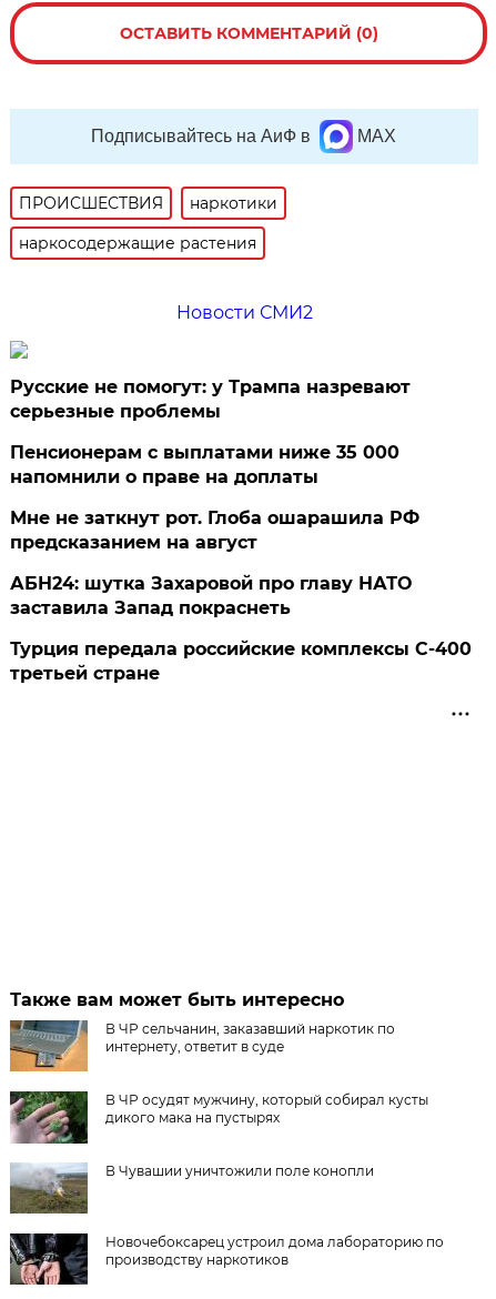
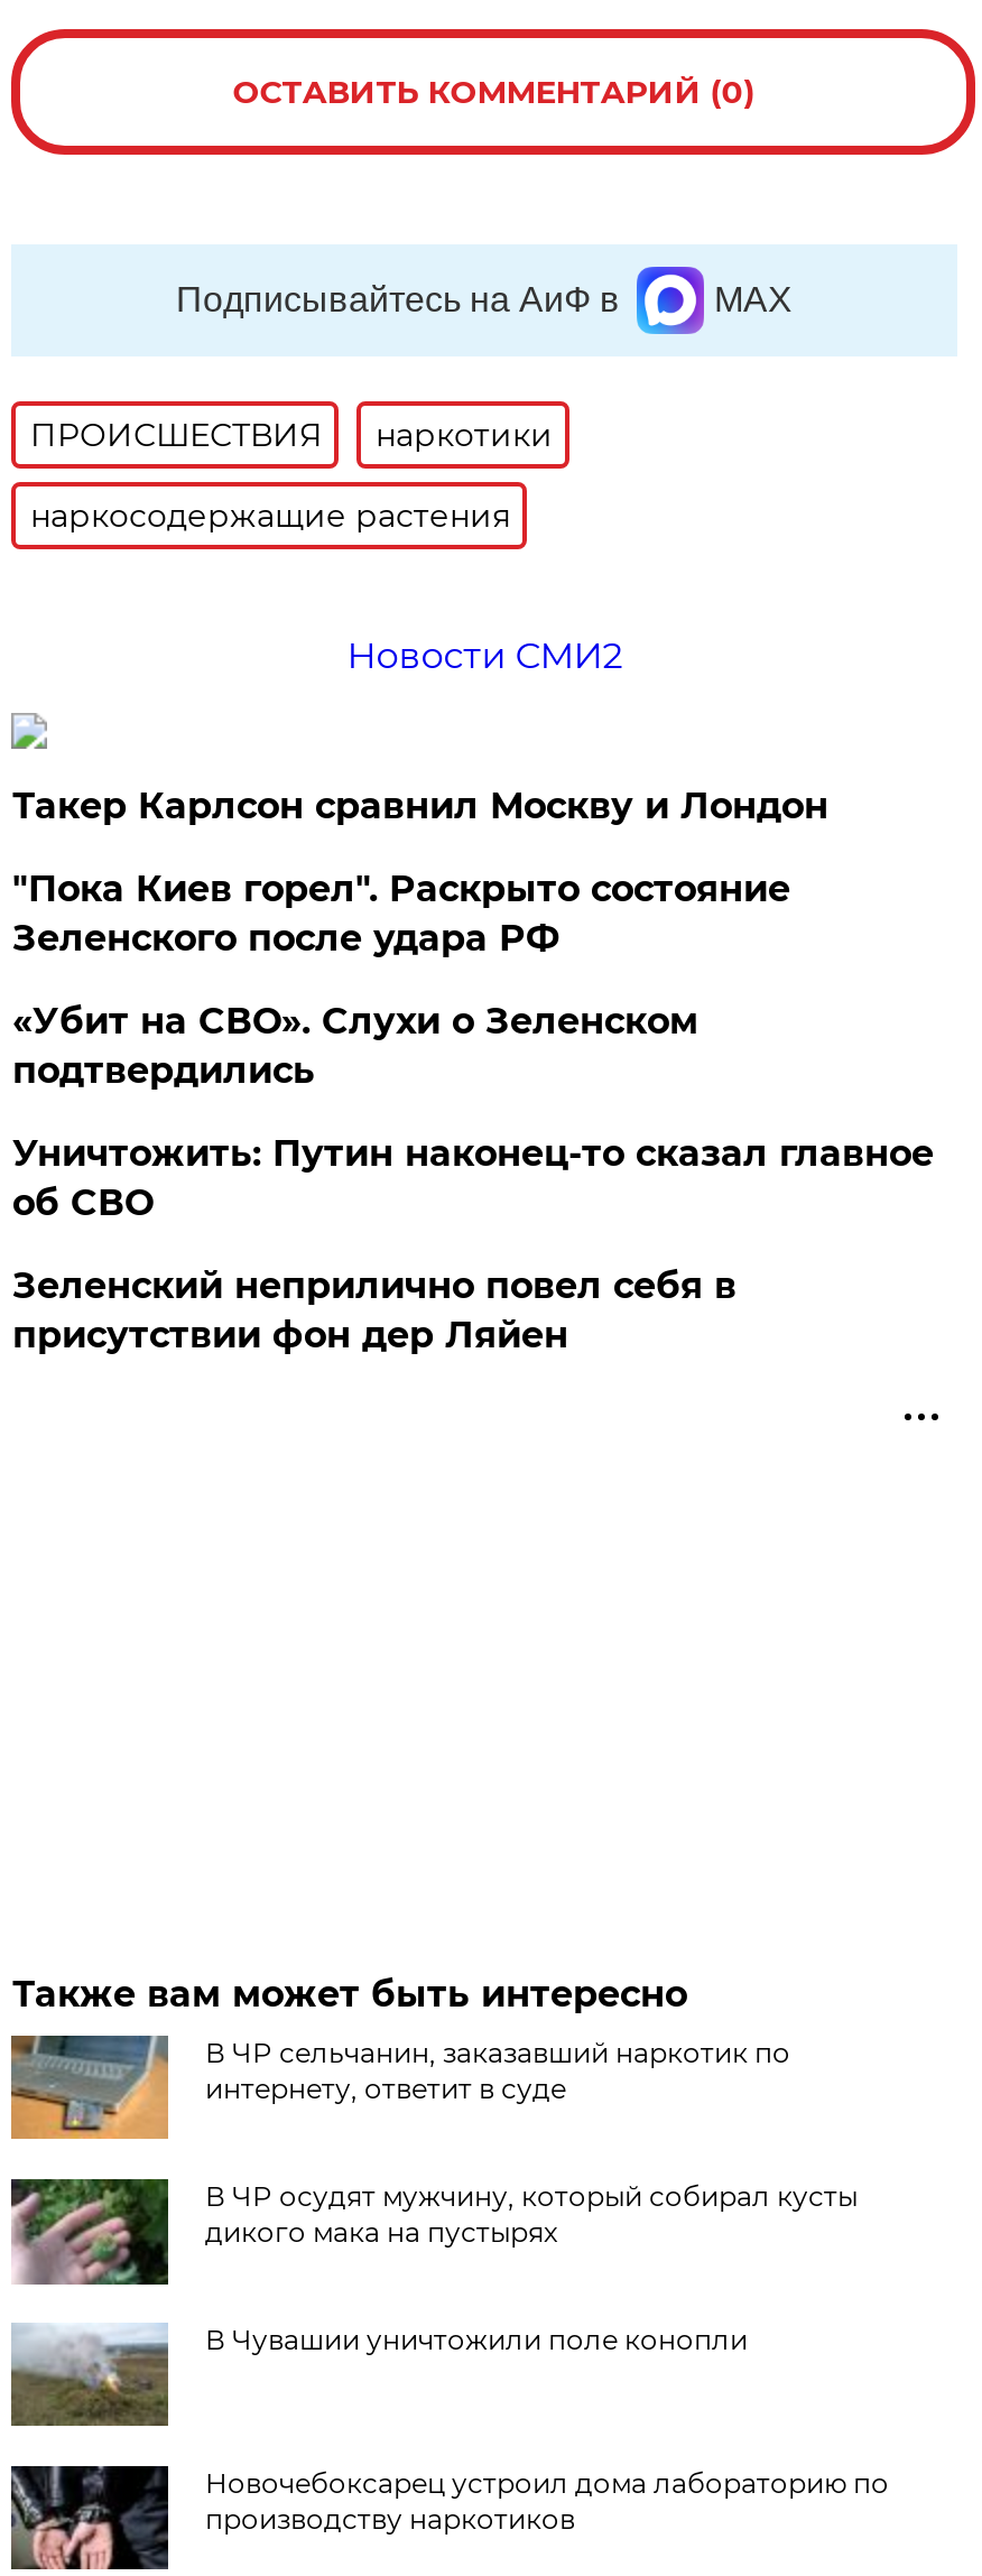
[10,376,411,422] Русские не помогут: у Трампа назревают | серьезные проблемы -> [12,784,828,827] Такер Карлсон сравнил Москву и Лондон
[10,442,400,487] Пенсионерам с выплатами ниже 35 000 | напомнили о праве на доплаты -> [12,867,790,959] "Пока Киев горел". Раскрыто состояние | Зеленского после удара РФ
[10,507,420,553] Мне не заткнут рот. Глоба ошарашила РФ | предсказанием на август -> [12,1000,698,1092] «Убит на СВО». Слухи о Зеленском | подтвердились
[10,573,412,618] АБН24: шутка Захаровой про главу НАТО | заставила Запад покраснеть -> [12,1132,934,1224] Уничтожить: Путин наконец-то сказал главное | об СВО
[10,638,472,684] Турция передала российские комплексы С-400 | третьей стране -> [12,1264,736,1356] Зеленский неприлично повел cебя в | присутствии фон дер Ляйен

